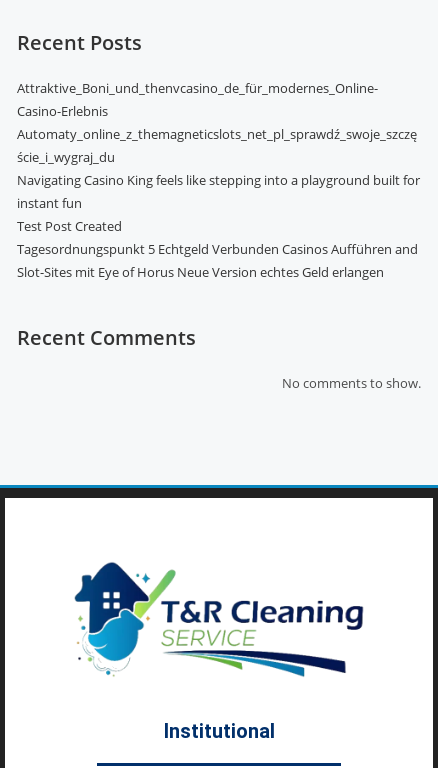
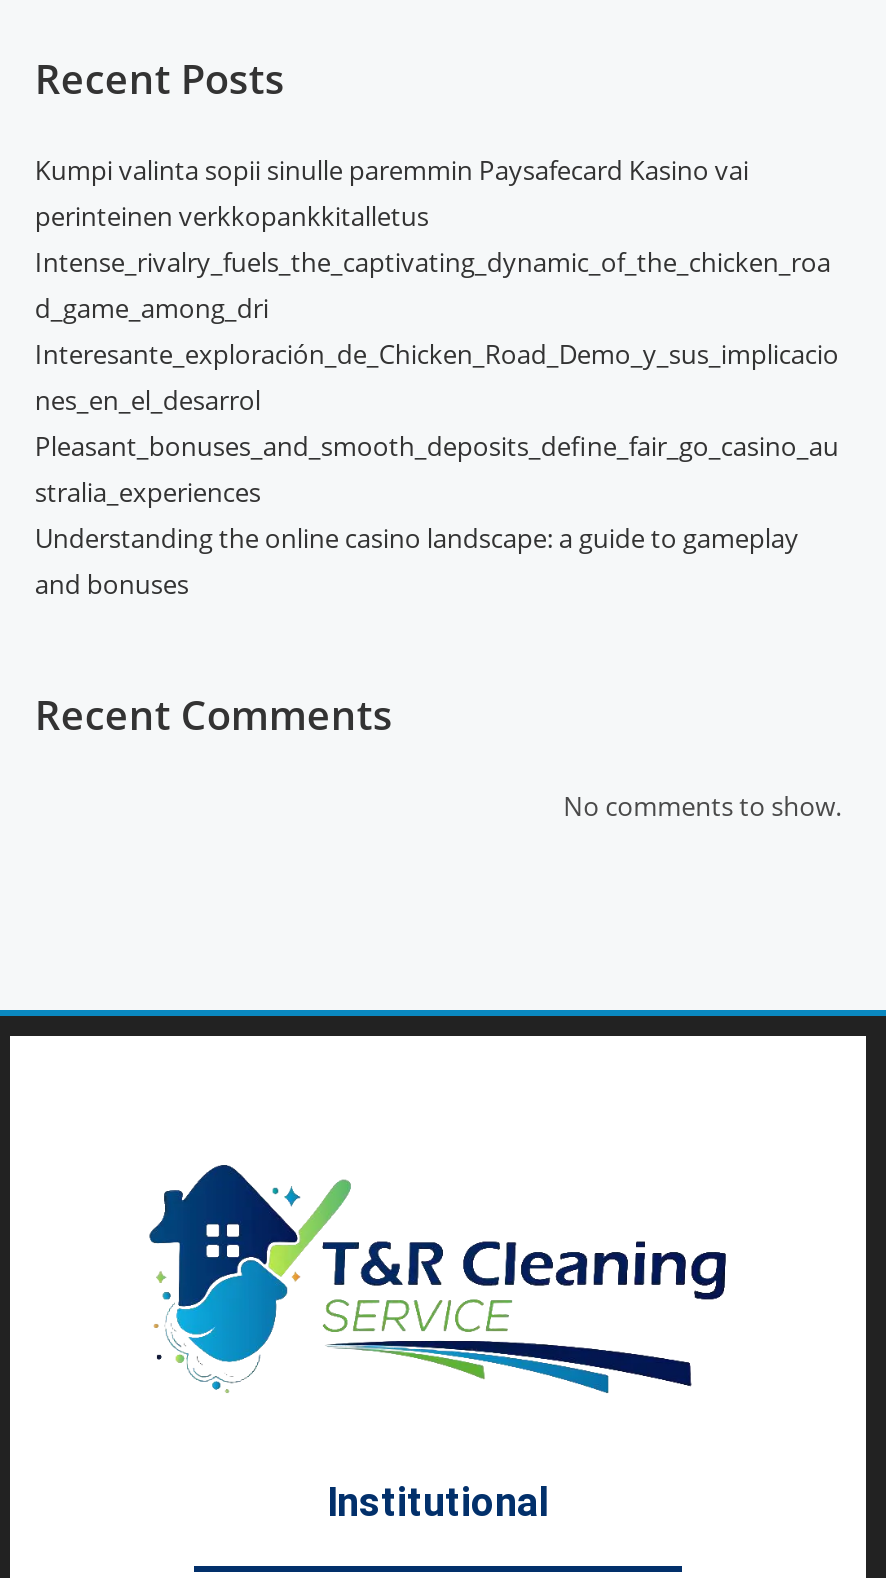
[17,79,420,281] Attraktive_Boni_und_thenvcasino_de_für_modernes_Online- | Casino-Erlebnis | Automaty_online_z_themagneticslots_net_pl_sprawdź_swoje_szczę | ście_i_wygraj_du | Navigating Casino King feels like stepping into a playground built for | instant fun | Test Post Created | Tagesordnungspunkt 5 Echtgeld Verbunden Casinos Aufführen and | Slot-Sites mit Eye of Horus Neue Version echtes Geld erlangen -> [35,152,839,602] Kumpi valinta sopii sinulle paremmin Paysafecard Kasino vai | perinteinen verkkopankkitalletus | Intense_rivalry_fuels_the_captivating_dynamic_of_the_chicken_roa | d_game_among_dri | Interesante_exploración_de_Chicken_Road_Demo_y_sus_implicacio | nes_en_el_desarrol | Pleasant_bonuses_and_smooth_deposits_define_fair_go_casino_au | stralia_experiences | Understanding the online casino landscape: a guide to gameplay | and bonuses

